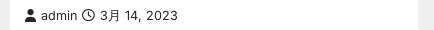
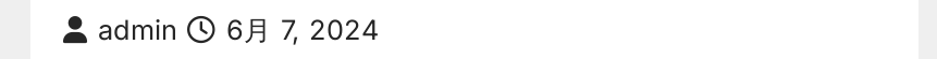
[41,8,178,23] admin 3月 14, 2023 -> [98,14,379,46] admin 6月 7, 2024

